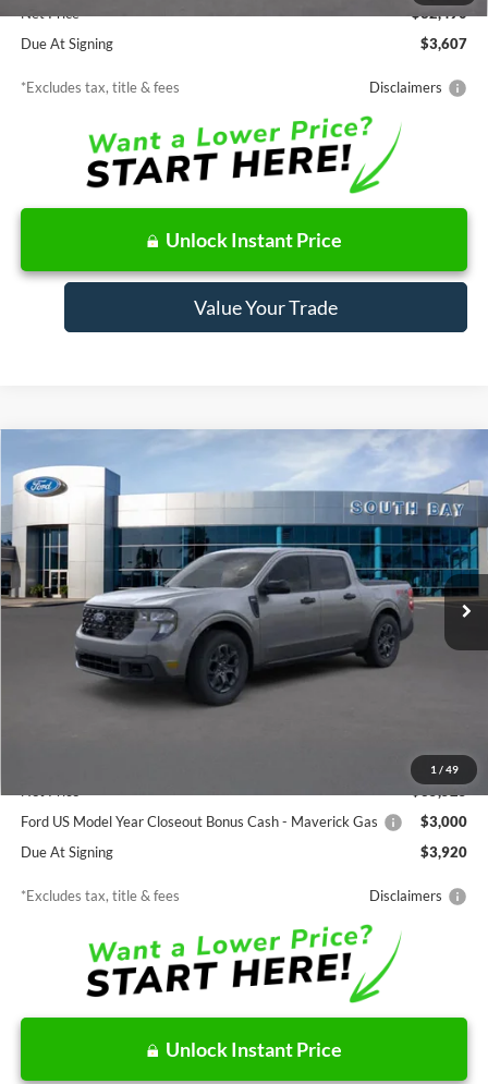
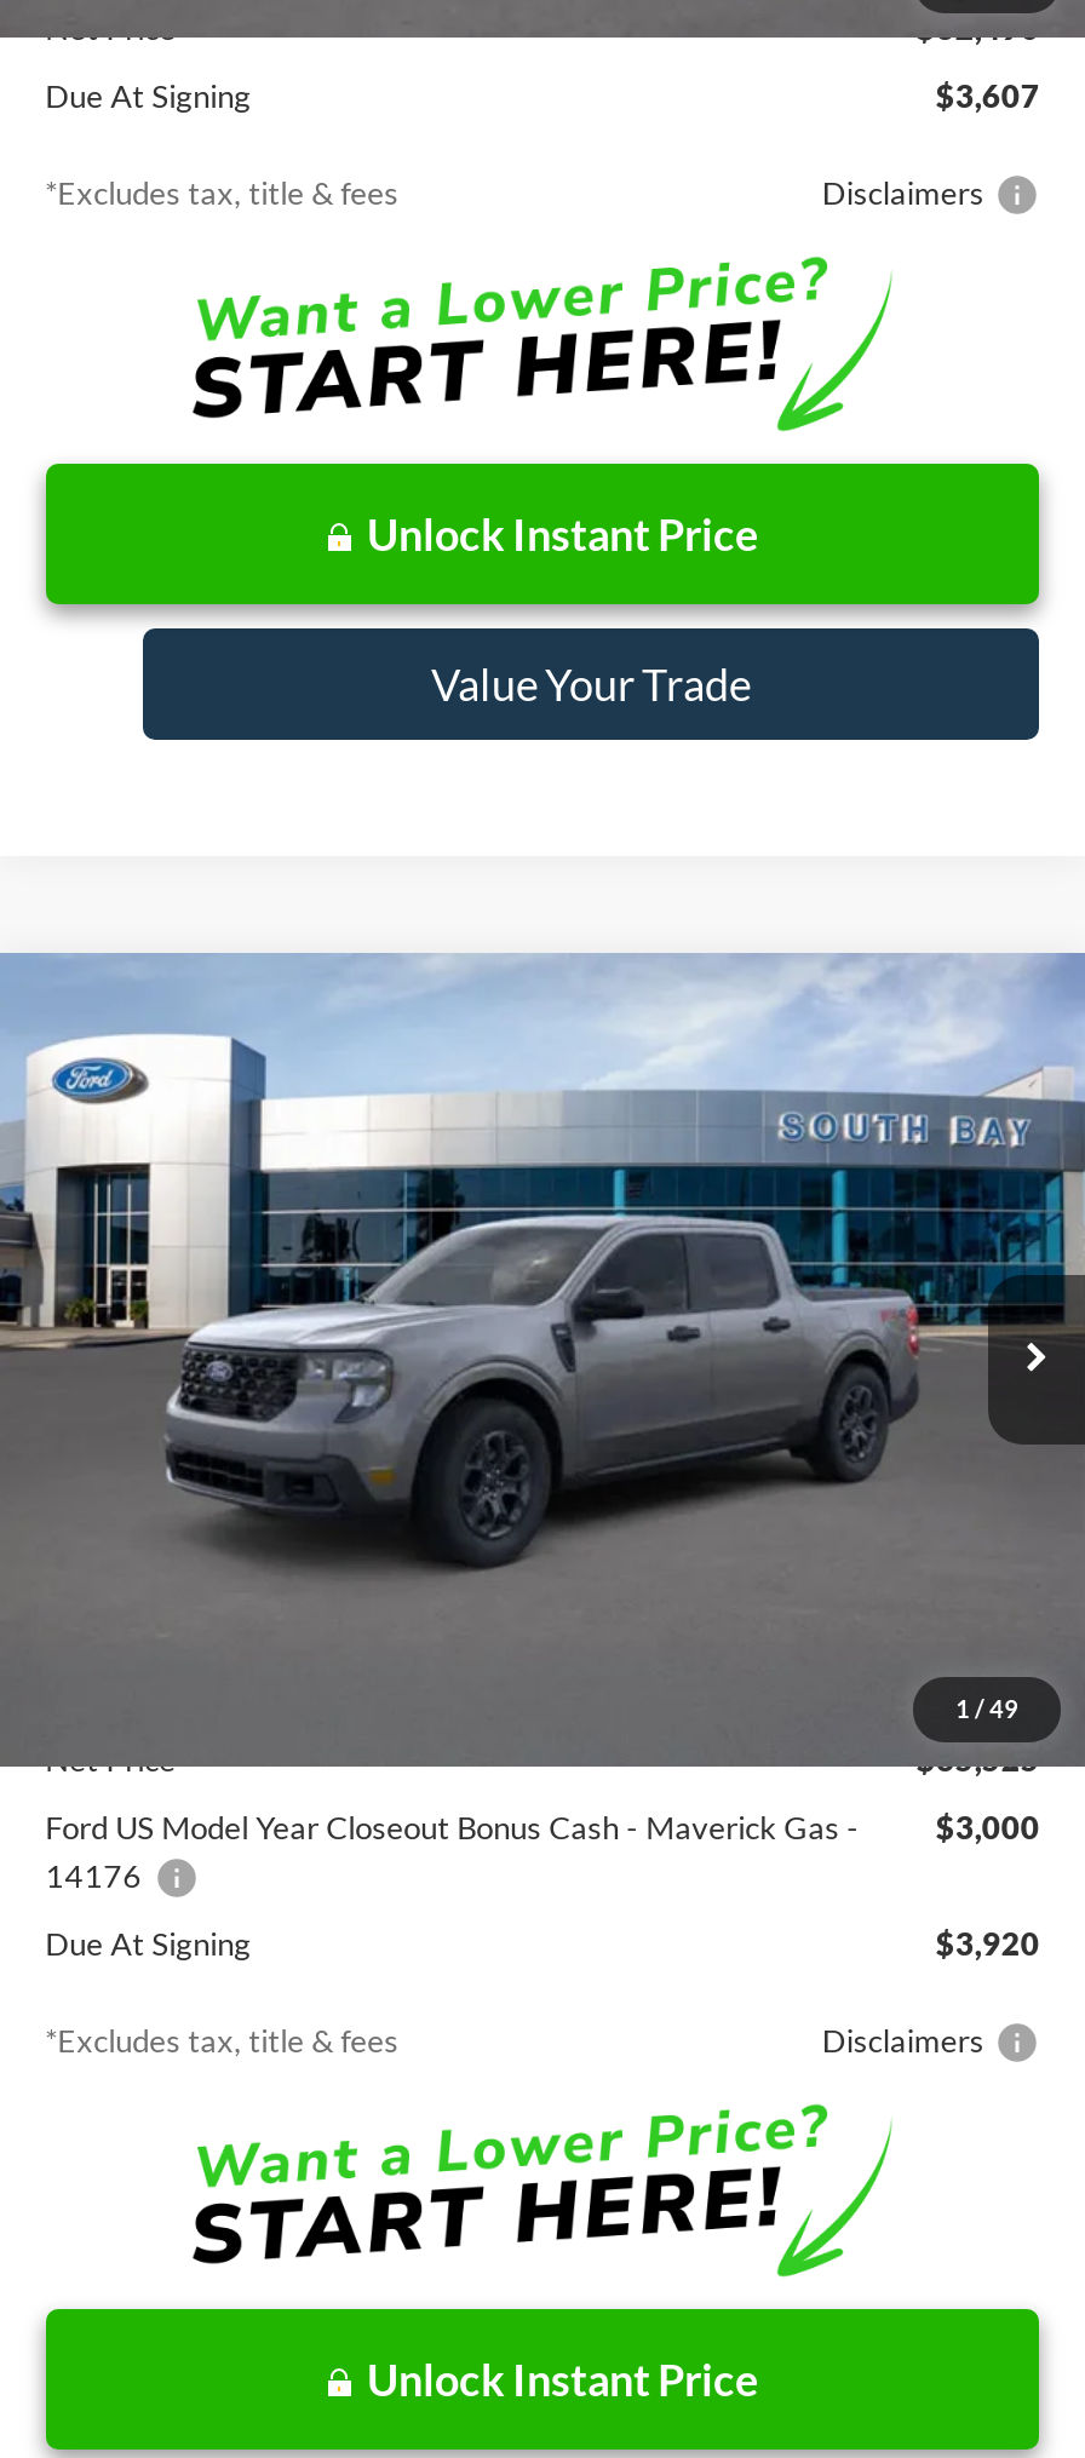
[20,813,378,830] Ford US Model Year Closeout Bonus Cash - Maverick Gas -> [45,1807,859,1894] Ford US Model Year Closeout Bonus Cash - Maverick Gas - | 14176

